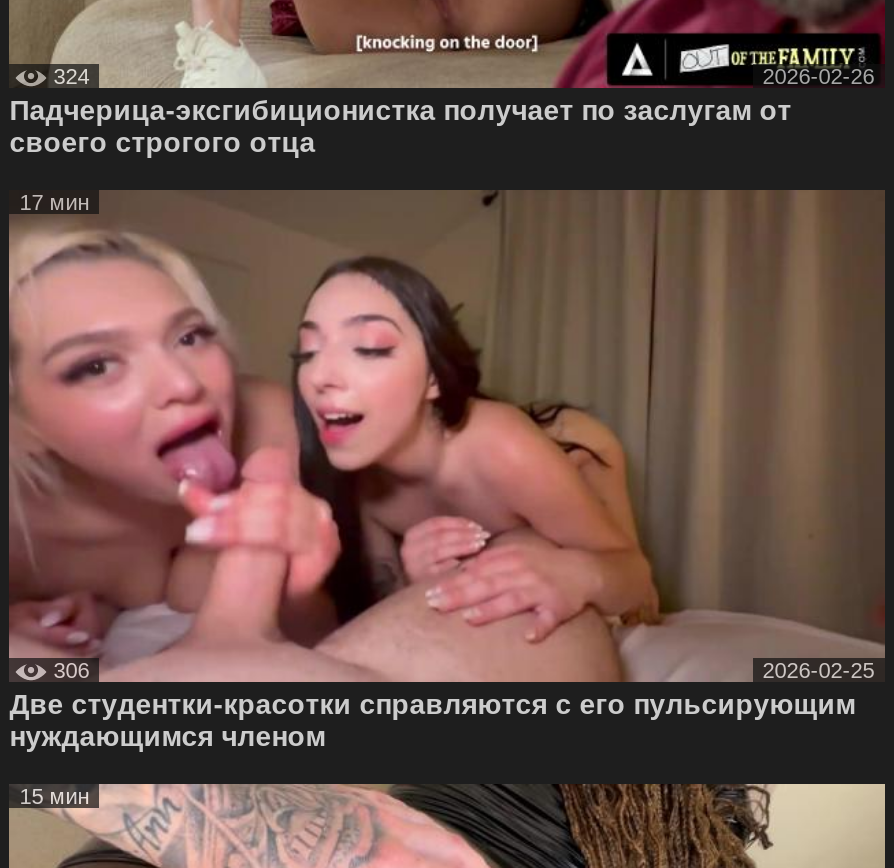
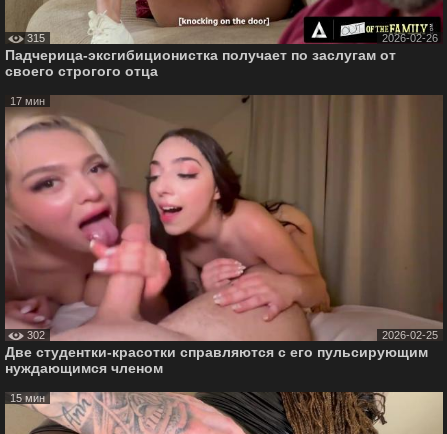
[53,65,89,89] 324 -> [27,32,45,44] 315
[53,659,89,683] 306 -> [27,329,45,341] 302

